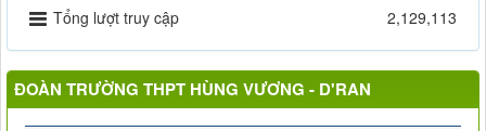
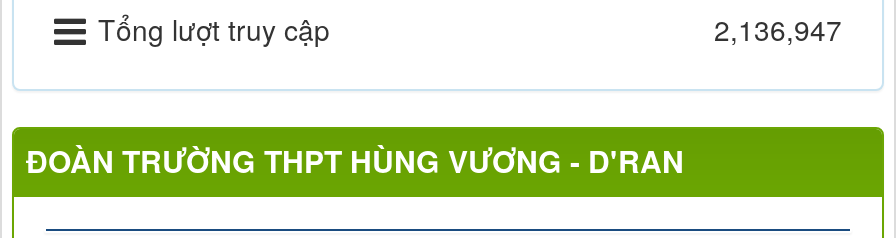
[387,7,457,28] 2,129,113 -> [714,8,842,48] 2,136,947

